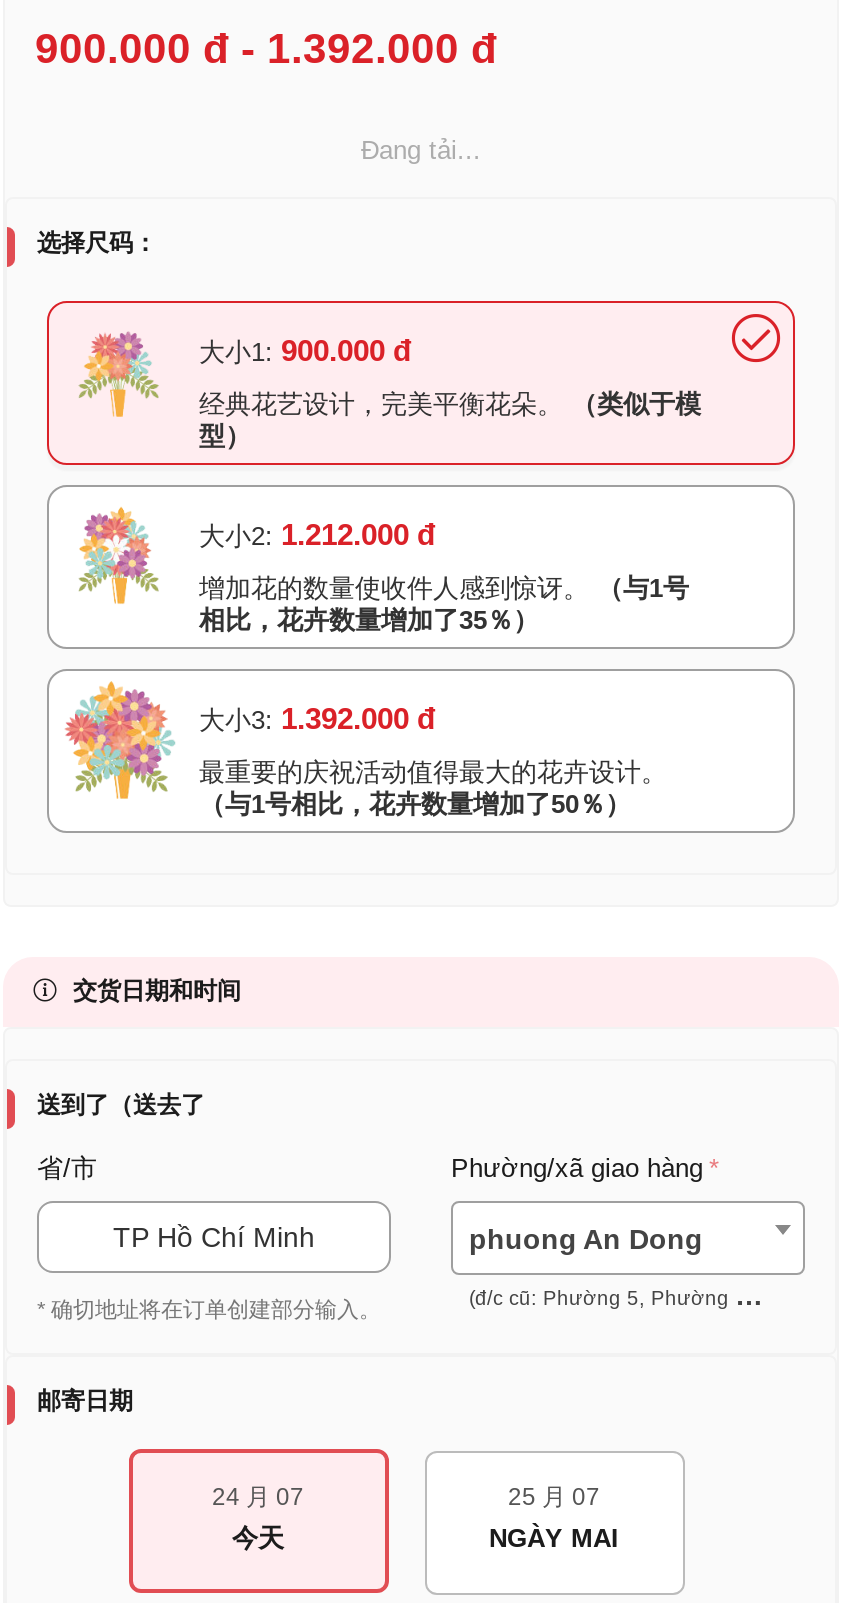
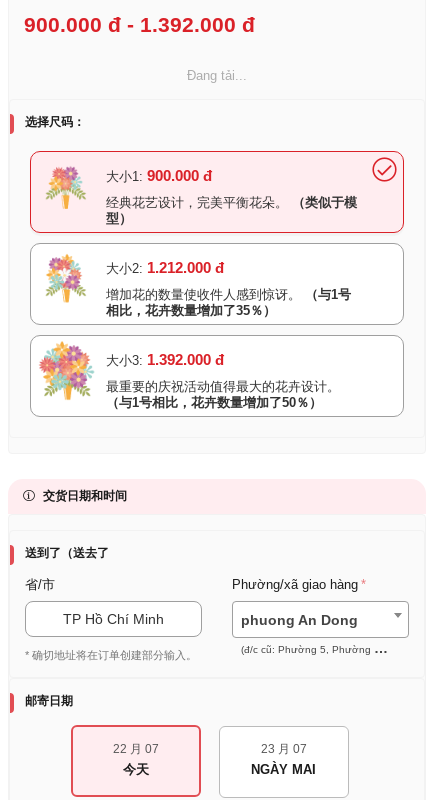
[212,1482,304,1510] 24 月 07 -> [112,741,158,755] 22 月 07
[508,1482,600,1510] 25 月 07 -> [260,741,306,755] 23 月 07

